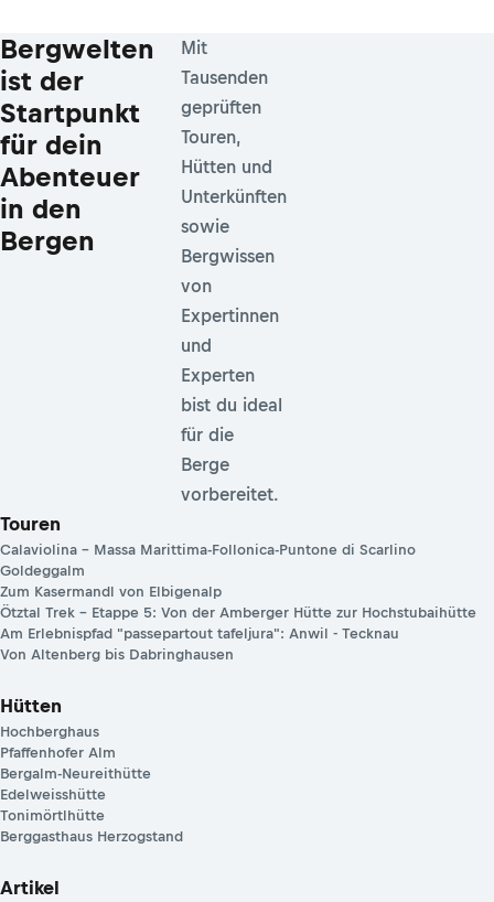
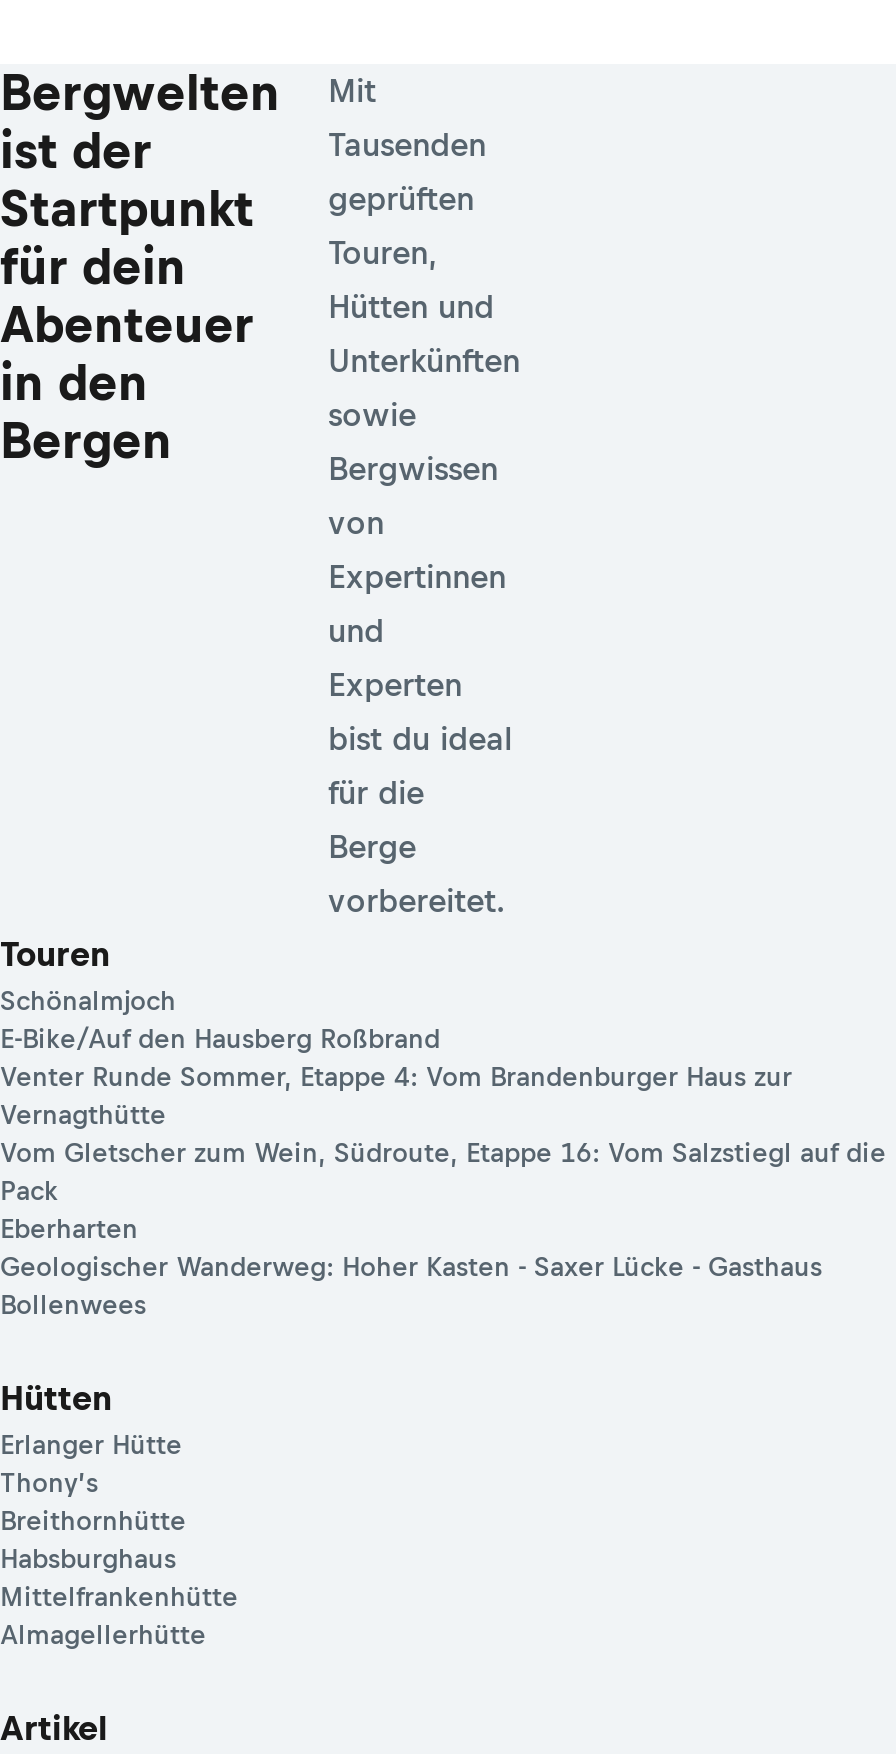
[0,542,476,663] Calaviolina – Massa Marittima-Follonica-Puntone di Scarlino | Goldeggalm | Zum Kasermandl von Elbigenalp | Ötztal Trek – Etappe 5: Von der Amberger Hütte zur Hochstubaihütte | Am Erlebnispfad "passepartout tafeljura": Anwil - Tecknau | Von Altenberg bis Dabringhausen -> [0,987,886,1321] Schönalmjoch | E-Bike/Auf den Hausberg Roßbrand | Venter Runde Sommer, Etappe 4: Vom Brandenburger Haus zur | Vernagthütte | Vom Gletscher zum Wein, Südroute, Etappe 16: Vom Salzstiegl auf die | Pack | Eberharten | Geologischer Wanderweg: Hoher Kasten - Saxer Lücke - Gasthaus | Bollenwees
[0,724,183,845] Hochberghaus | Pfaffenhofer Alm | Bergalm-Neureithütte | Edelweisshütte | Tonimörtlhütte | Berggasthaus Herzogstand -> [0,1431,238,1651] Erlanger Hütte | Thony’s | Breithornhütte | Habsburghaus | Mittelfrankenhütte | Almagellerhütte

